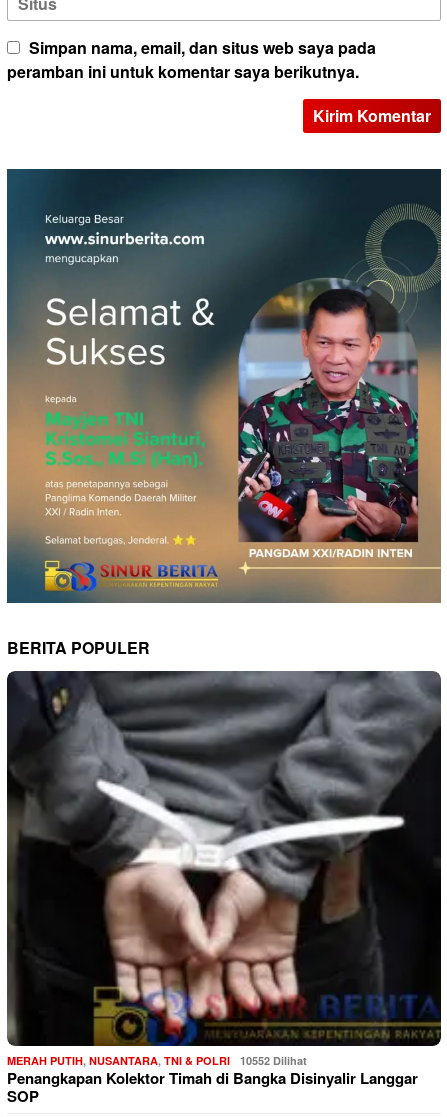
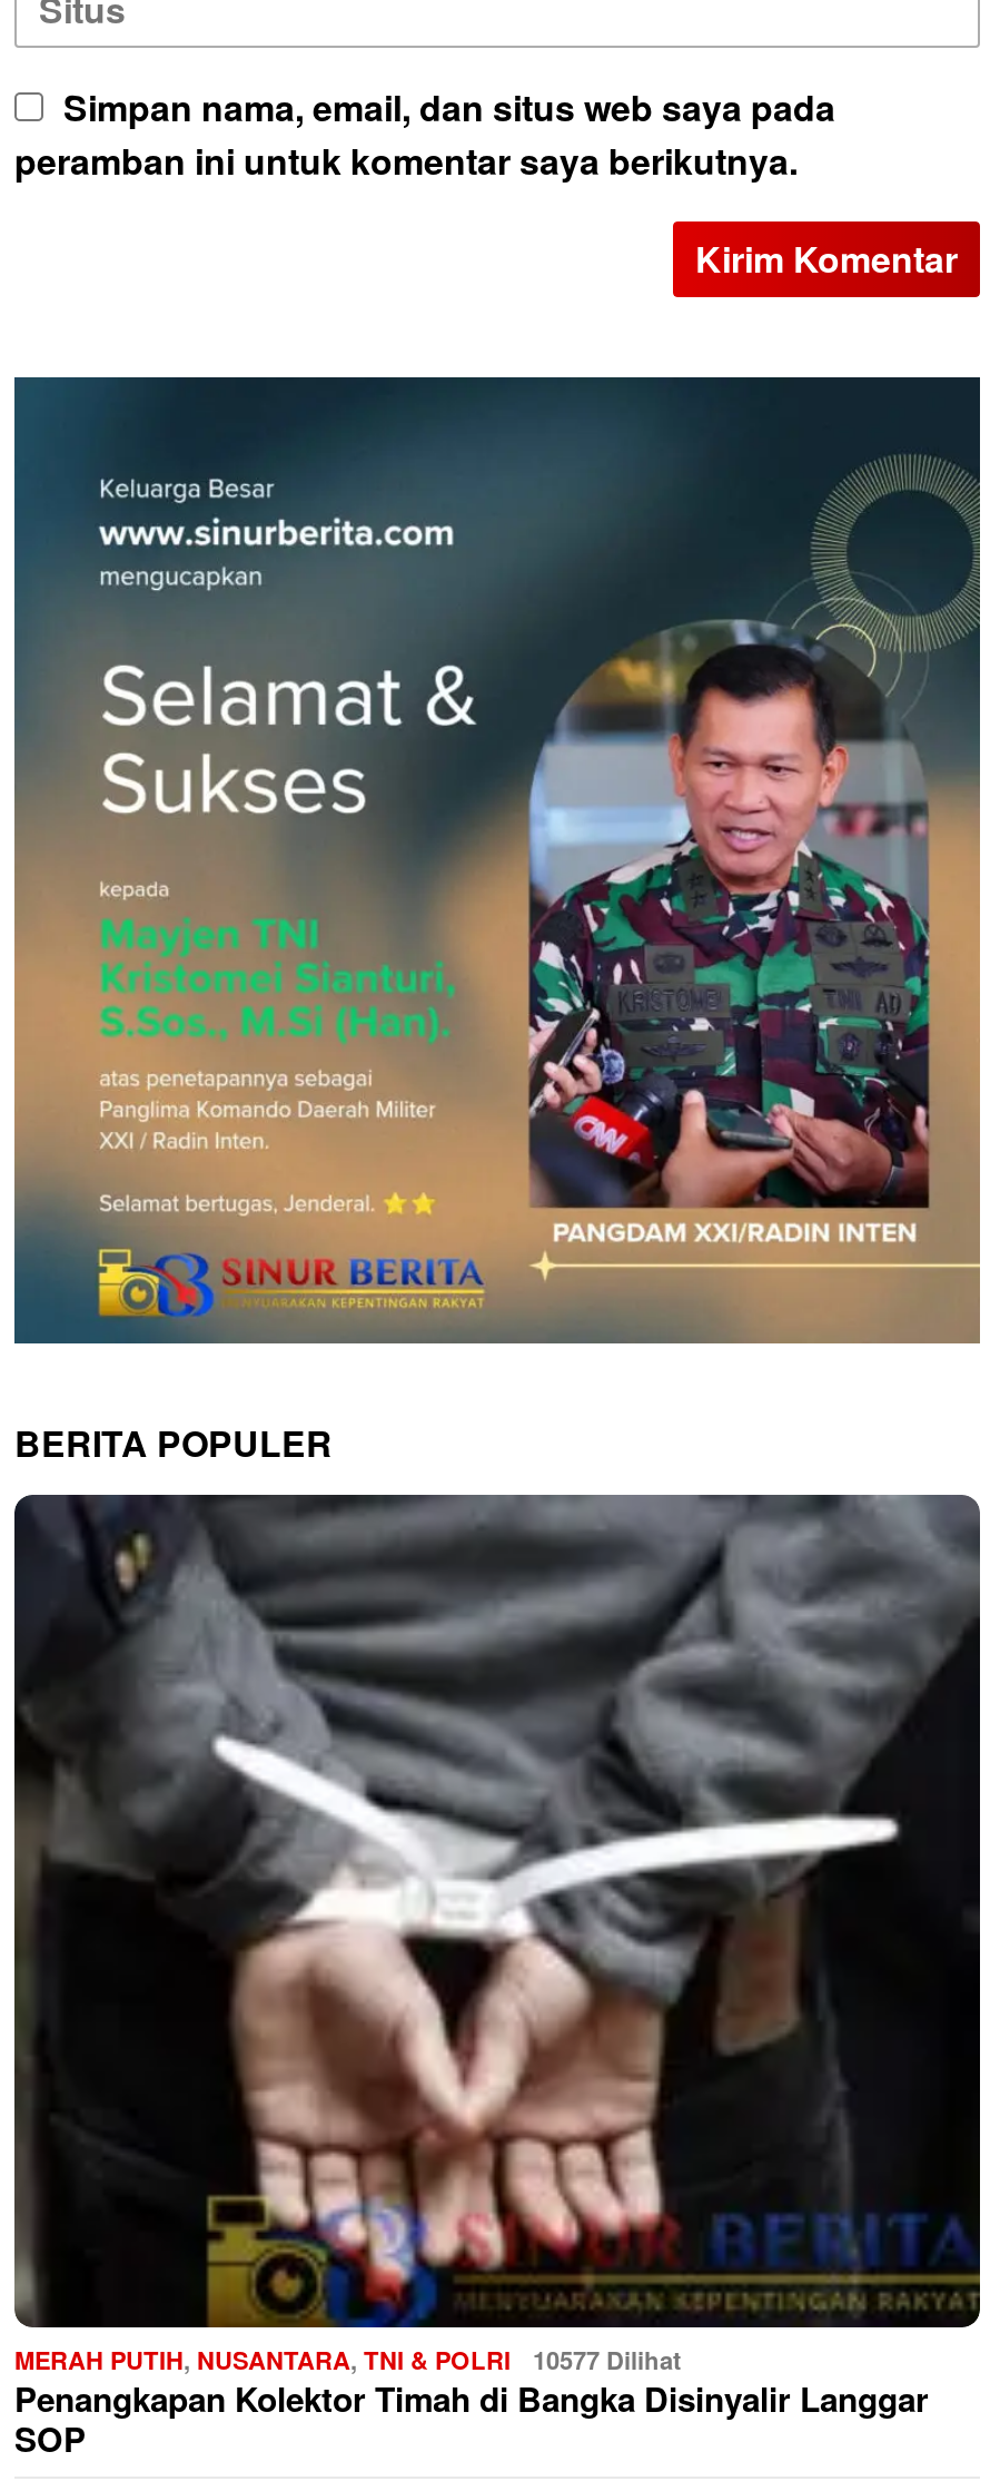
[7,1053,307,1068] MERAH PUTIH, NUSANTARA, TNI & POLRI 10552 Dilihat -> [14,2344,682,2377] MERAH PUTIH, NUSANTARA, TNI & POLRI 10577 Dilihat

